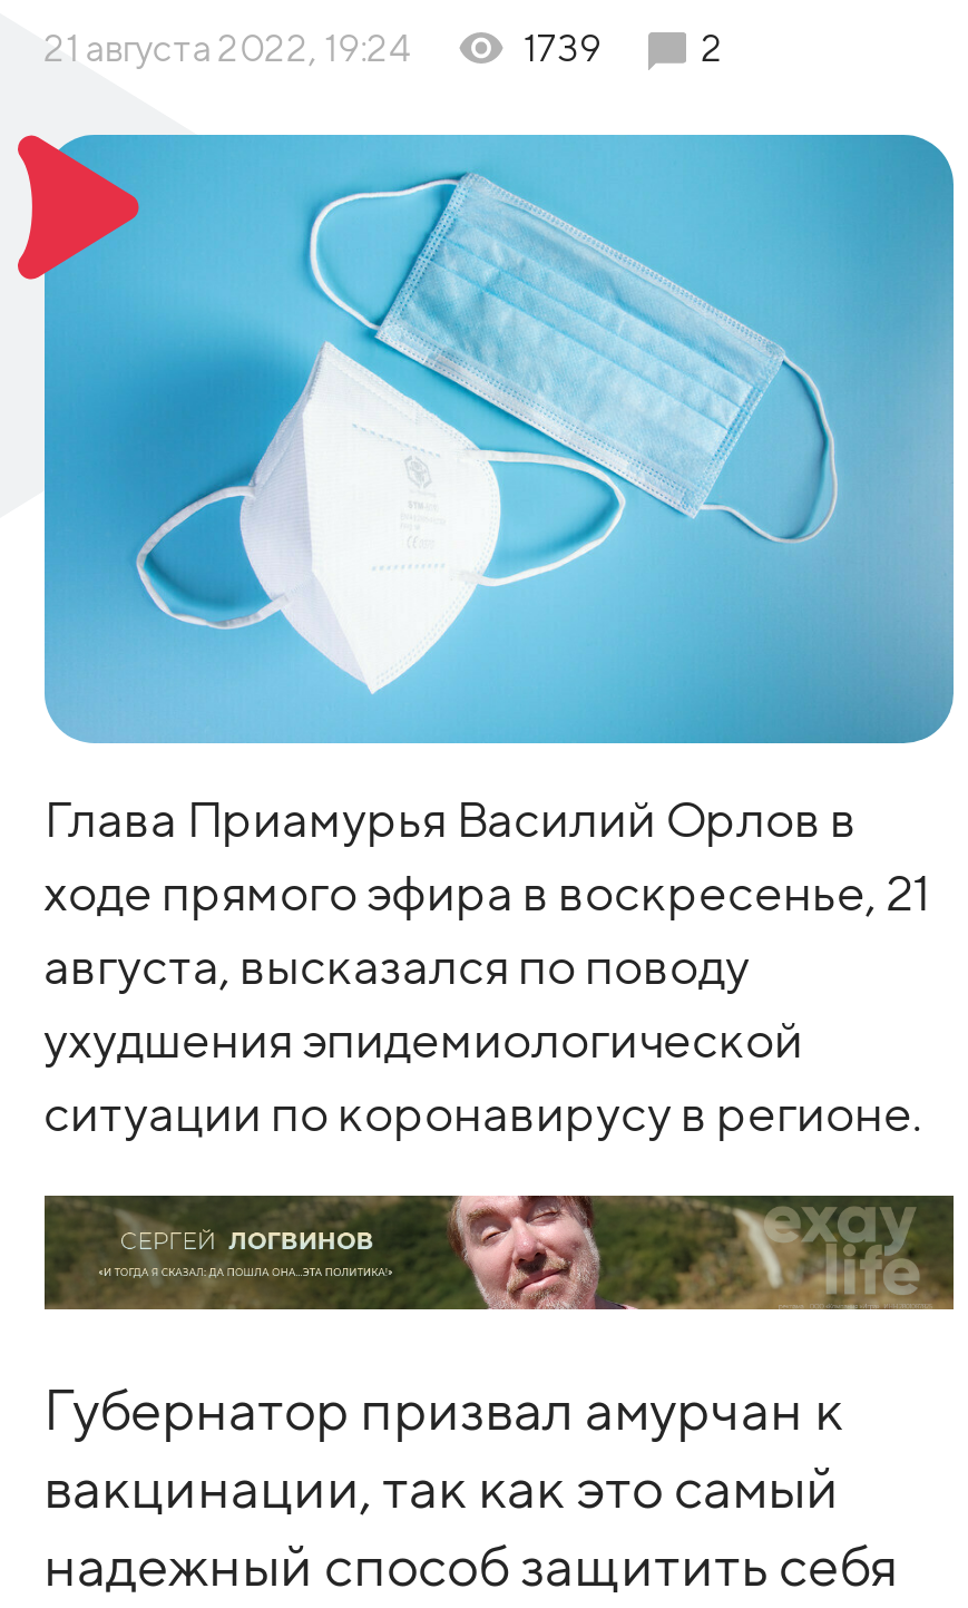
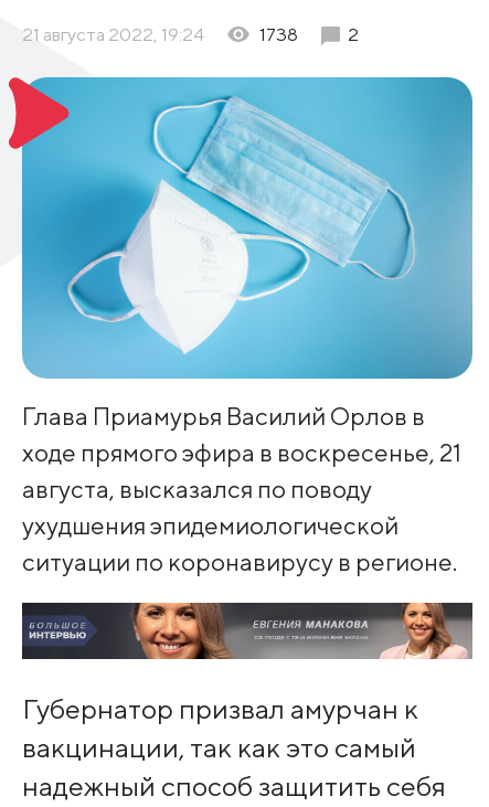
[524,26,602,71] 1739 -> [259,23,298,45] 1738
[45,1193,956,1312] [image] -> [22,602,474,660] [image]

